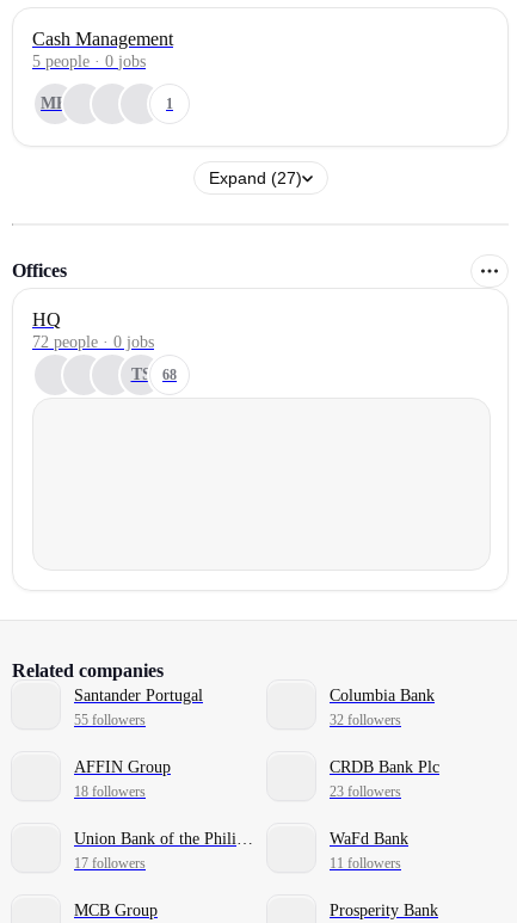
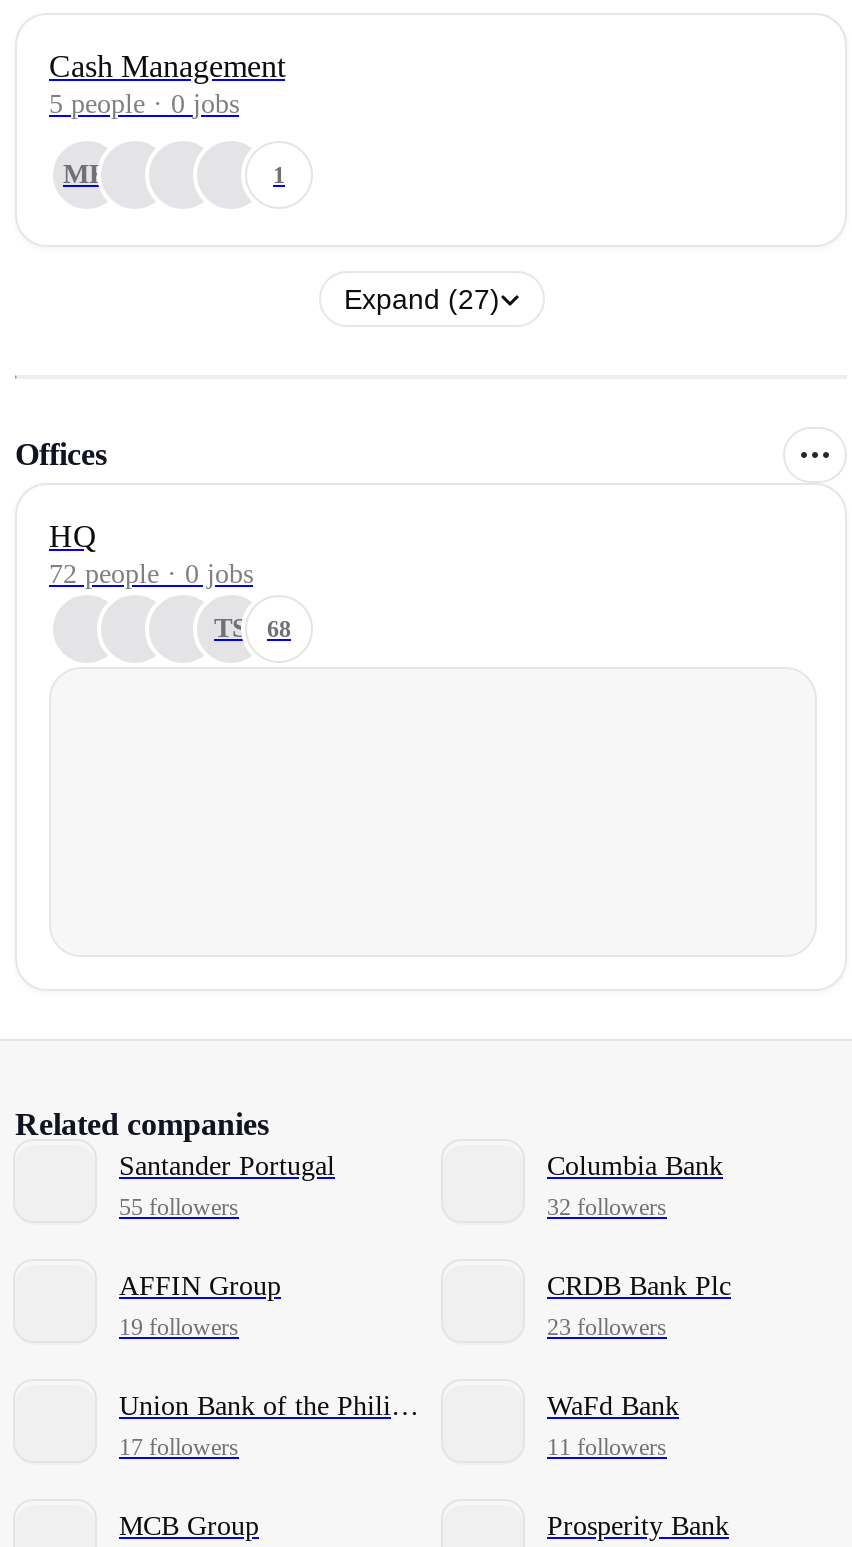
[74,783,146,800] 18 followers -> [119,1313,239,1341] 19 followers

